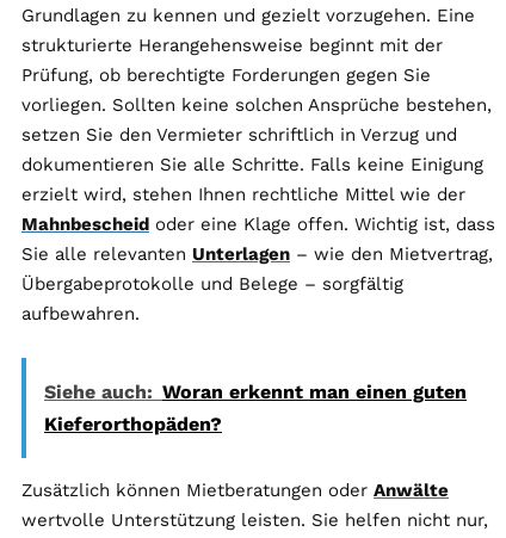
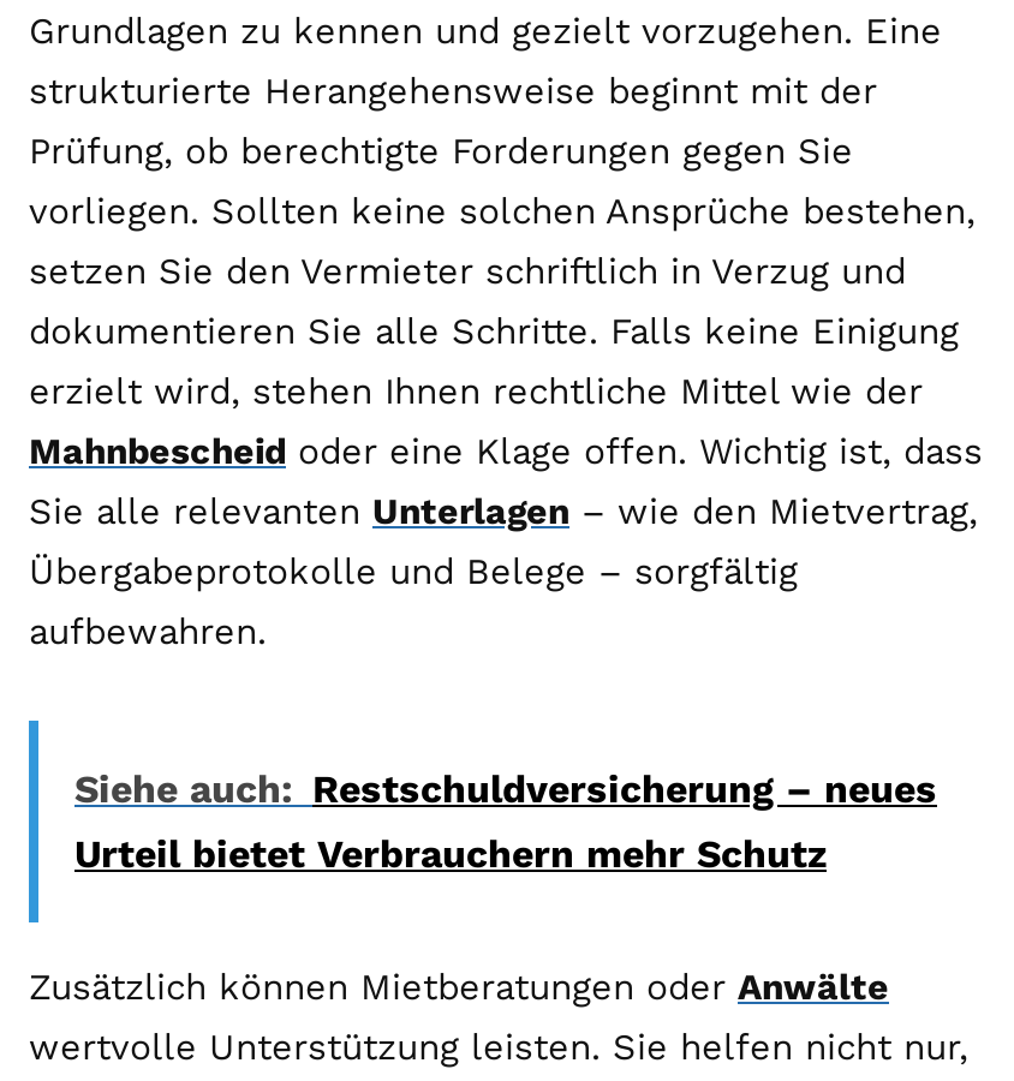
[44,381,467,436] Siehe auch: Woran erkennt man einen guten | Kieferorthopäden? -> [74,767,937,878] Siehe auch: Restschuldversicherung – neues | Urteil bietet Verbrauchern mehr Schutz

